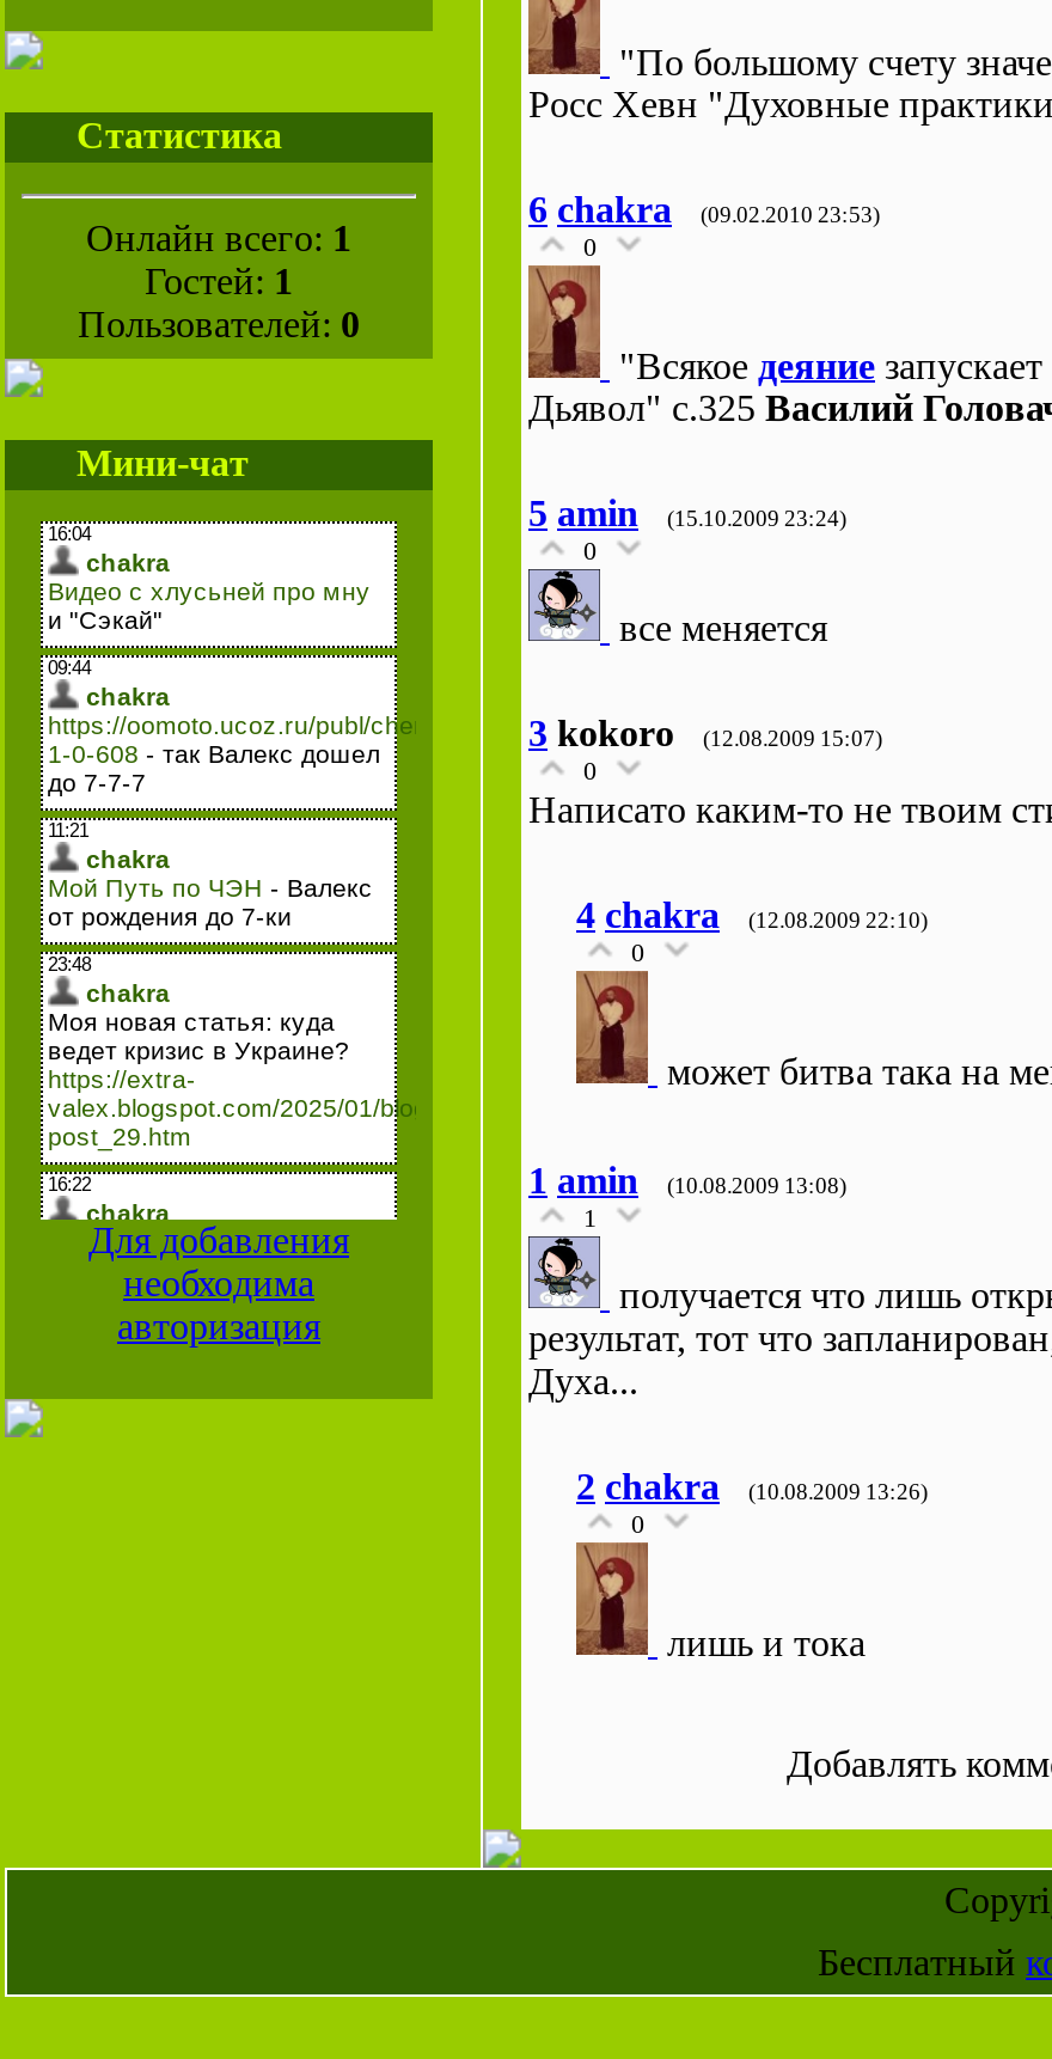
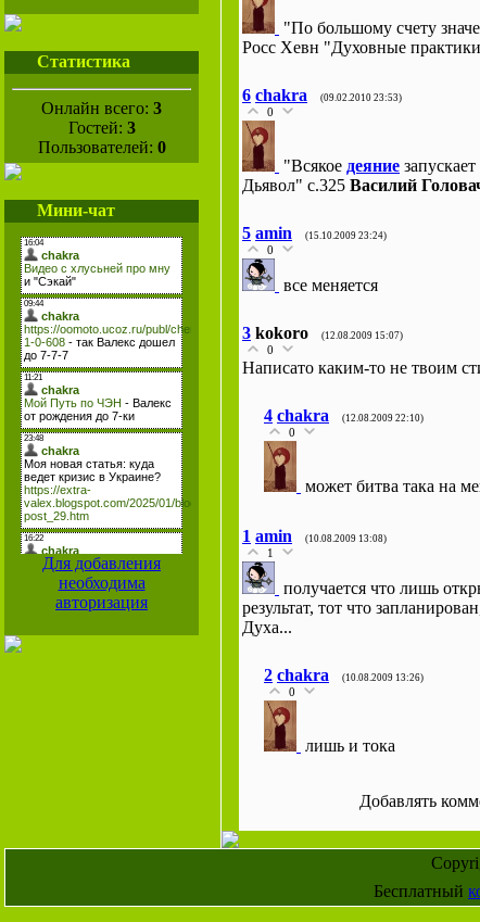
[86,218,351,258] Онлайн всего: 1 -> [41,99,162,117] Онлайн всего: 3
[145,261,293,301] Гостей: 1 -> [68,118,135,137] Гостей: 3

